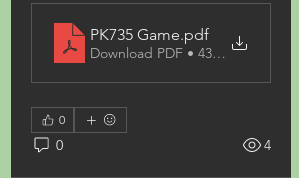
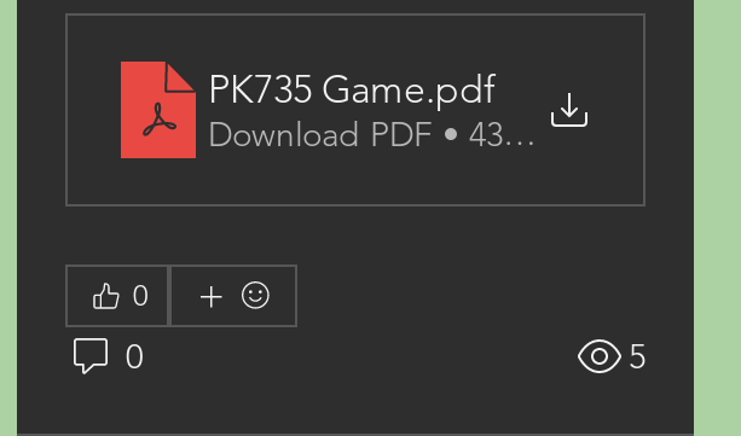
[264,135,271,153] 4 -> [629,333,646,377] 5

